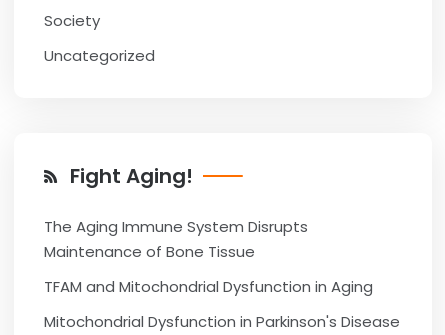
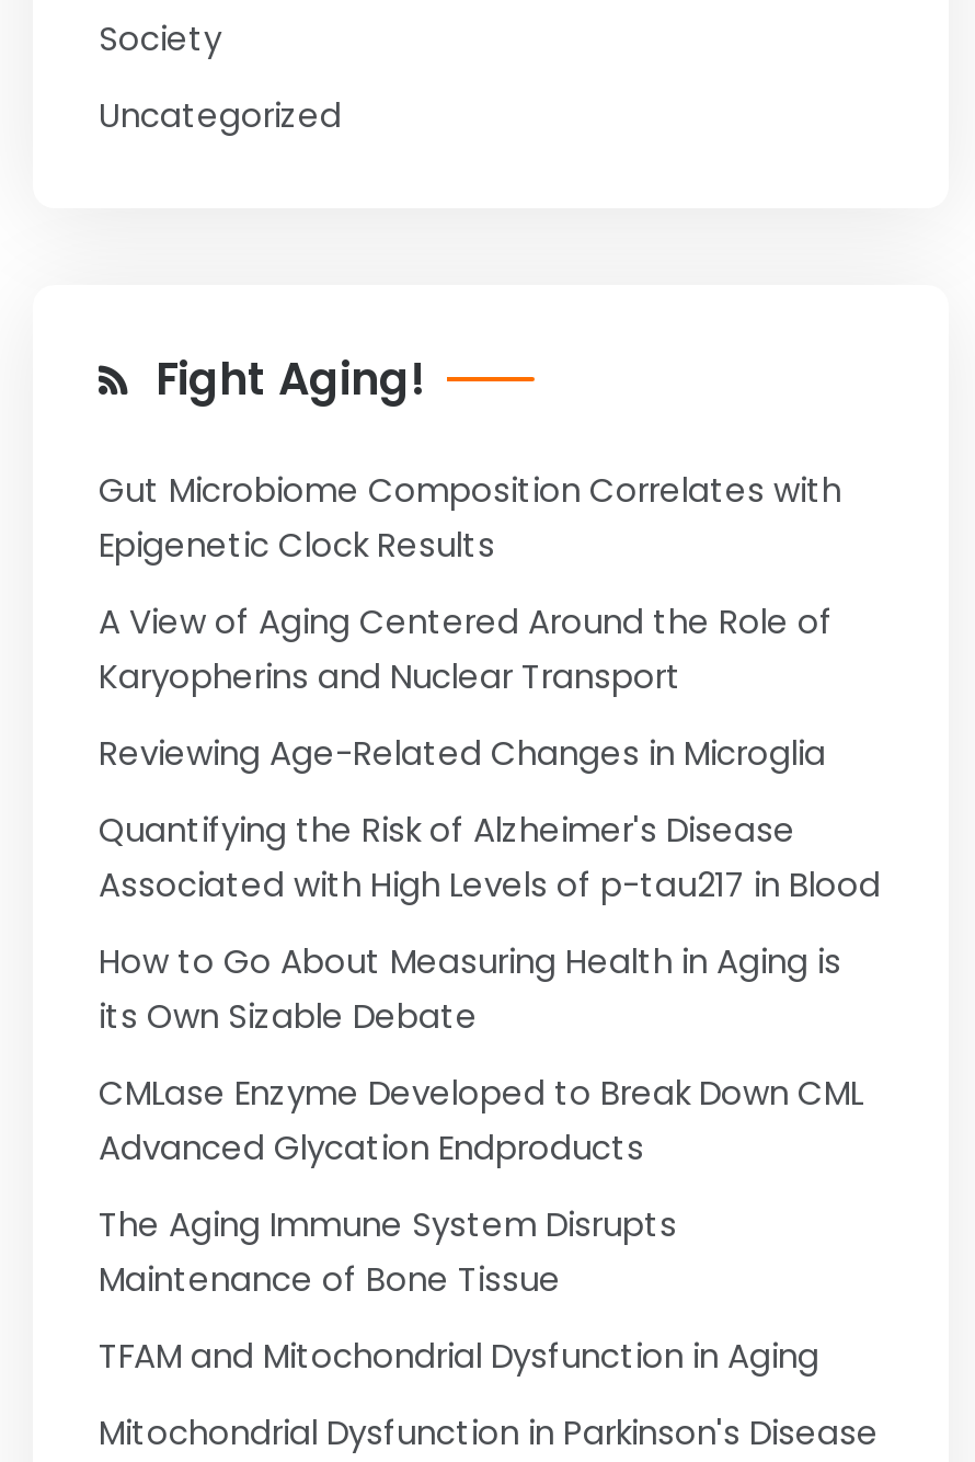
none -> [99,467,881,1170] Gut Microbiome Composition Correlates with | Epigenetic Clock Results | A View of Aging Centered Around the Role of | Karyopherins and Nuclear Transport | Reviewing Age-Related Changes in Microglia | Quantifying the Risk of Alzheimer's Disease | Associated with High Levels of p-tau217 in Blood | How to Go About Measuring Health in Aging is | its Own Sizable Debate | CMLase Enzyme Developed to Break Down CML | Advanced Glycation Endproducts

